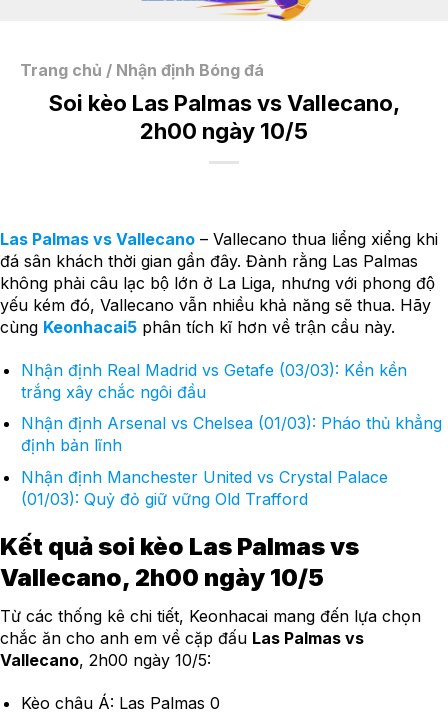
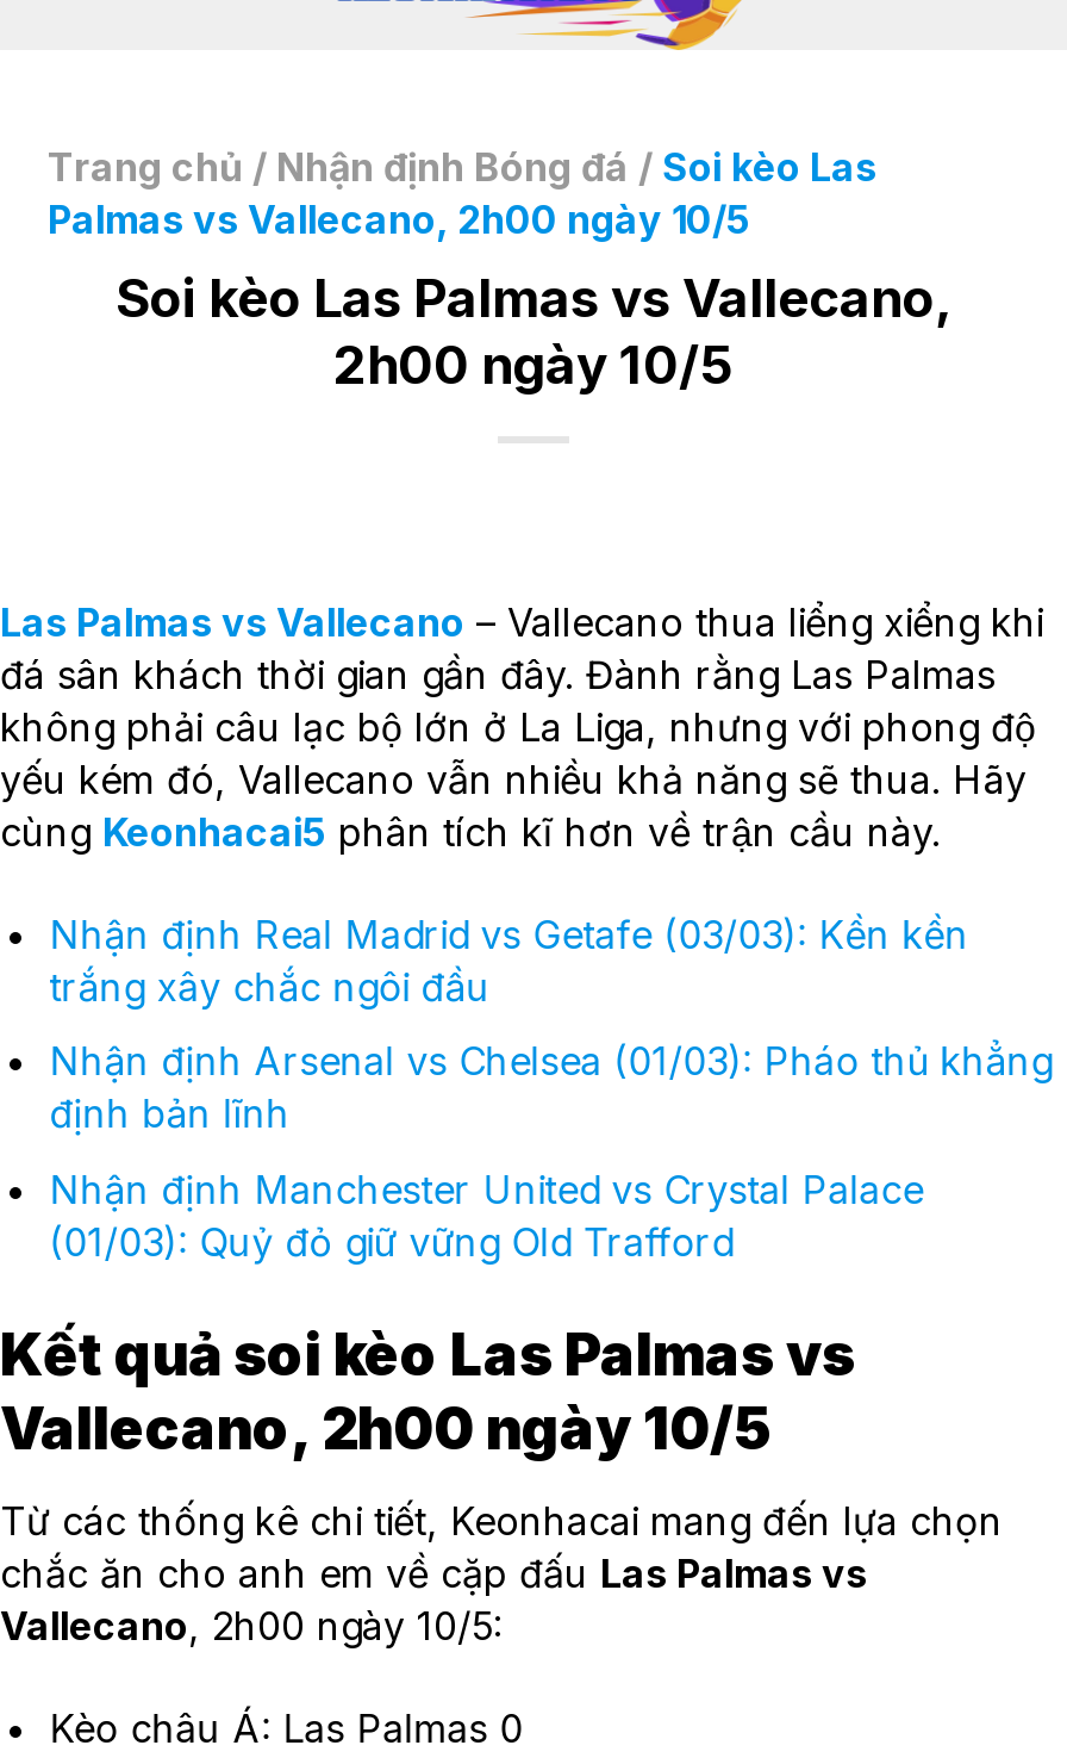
[20,60,264,80] Trang chủ / Nhận định Bóng đá -> [48,143,876,243] Trang chủ / Nhận định Bóng đá / Soi kèo Las | Palmas vs Vallecano, 2h00 ngày 10/5

